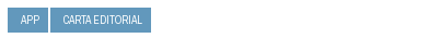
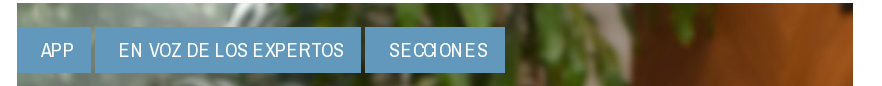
[63,13,142,27] CARTA EDITORIAL -> [119,38,489,64] EN VOZ DE LOS EXPERTOS | SECCIONES

